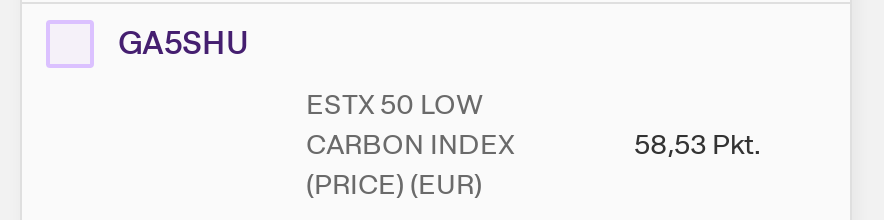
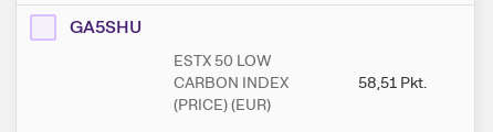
[634,126,760,162] 58,53 Pkt. -> [358,73,427,93] 58,51 Pkt.

